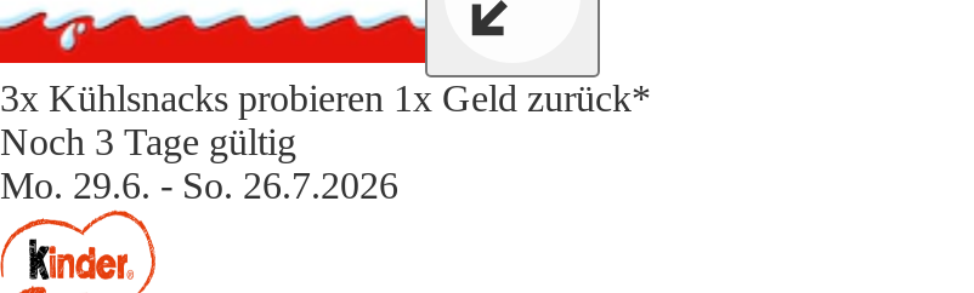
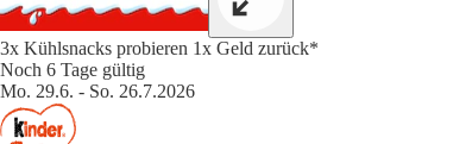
[0,122,296,163] Noch 3 Tage gültig -> [0,60,145,80] Noch 6 Tage gültig

